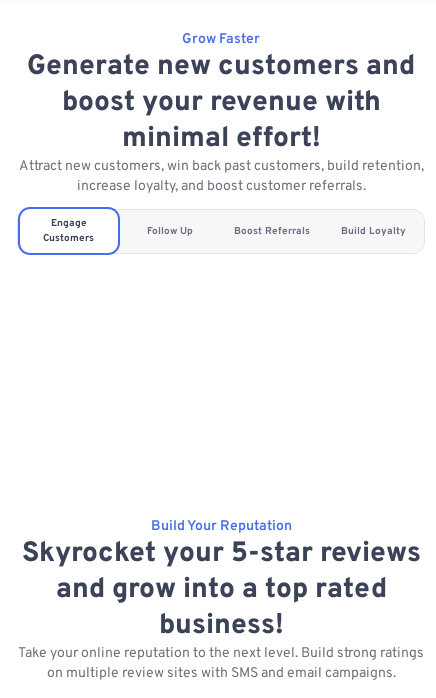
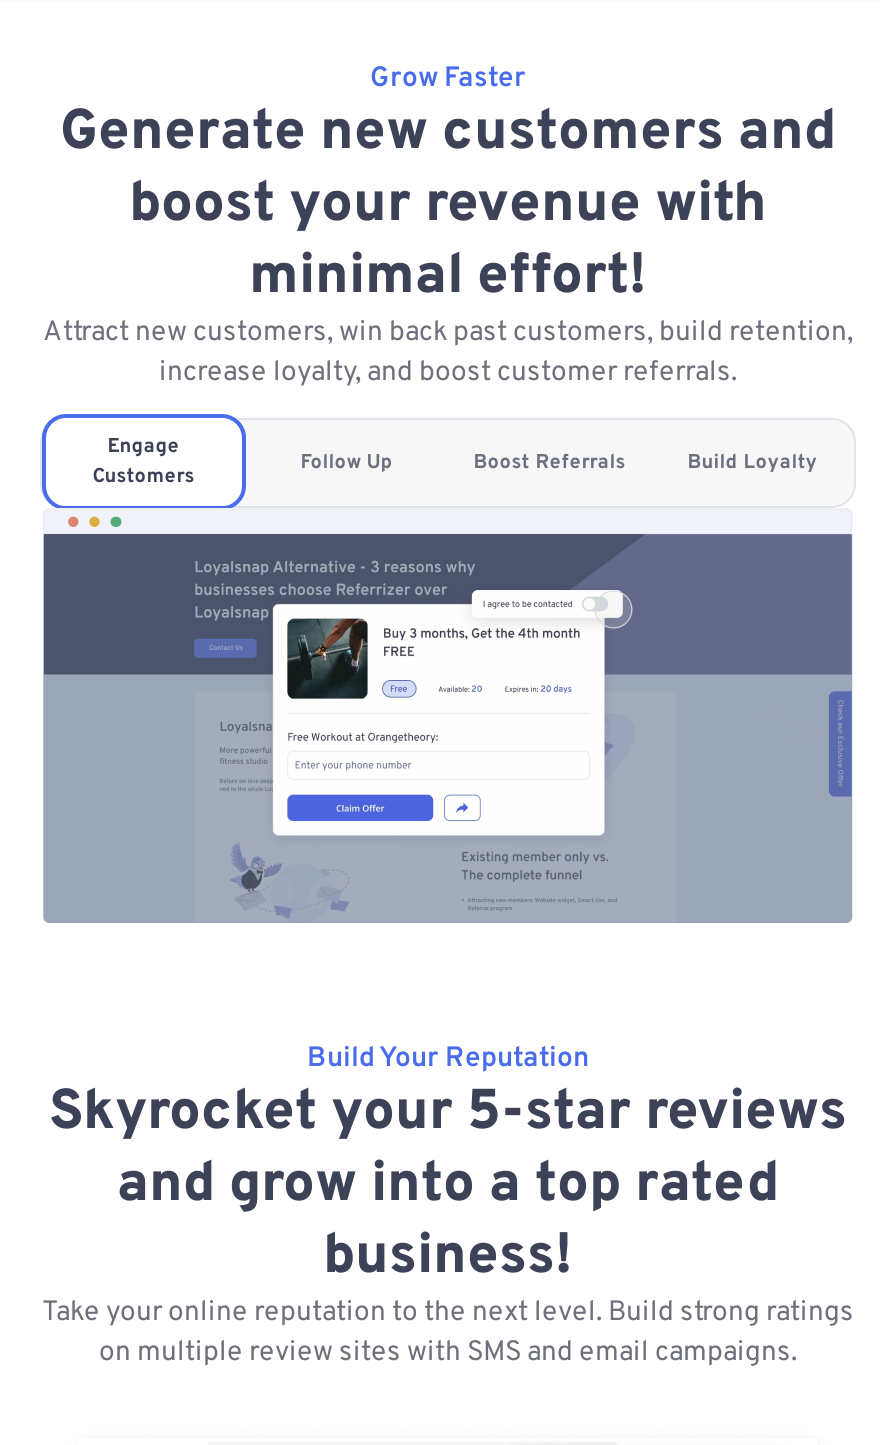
none -> [42,514,854,924] [image]

